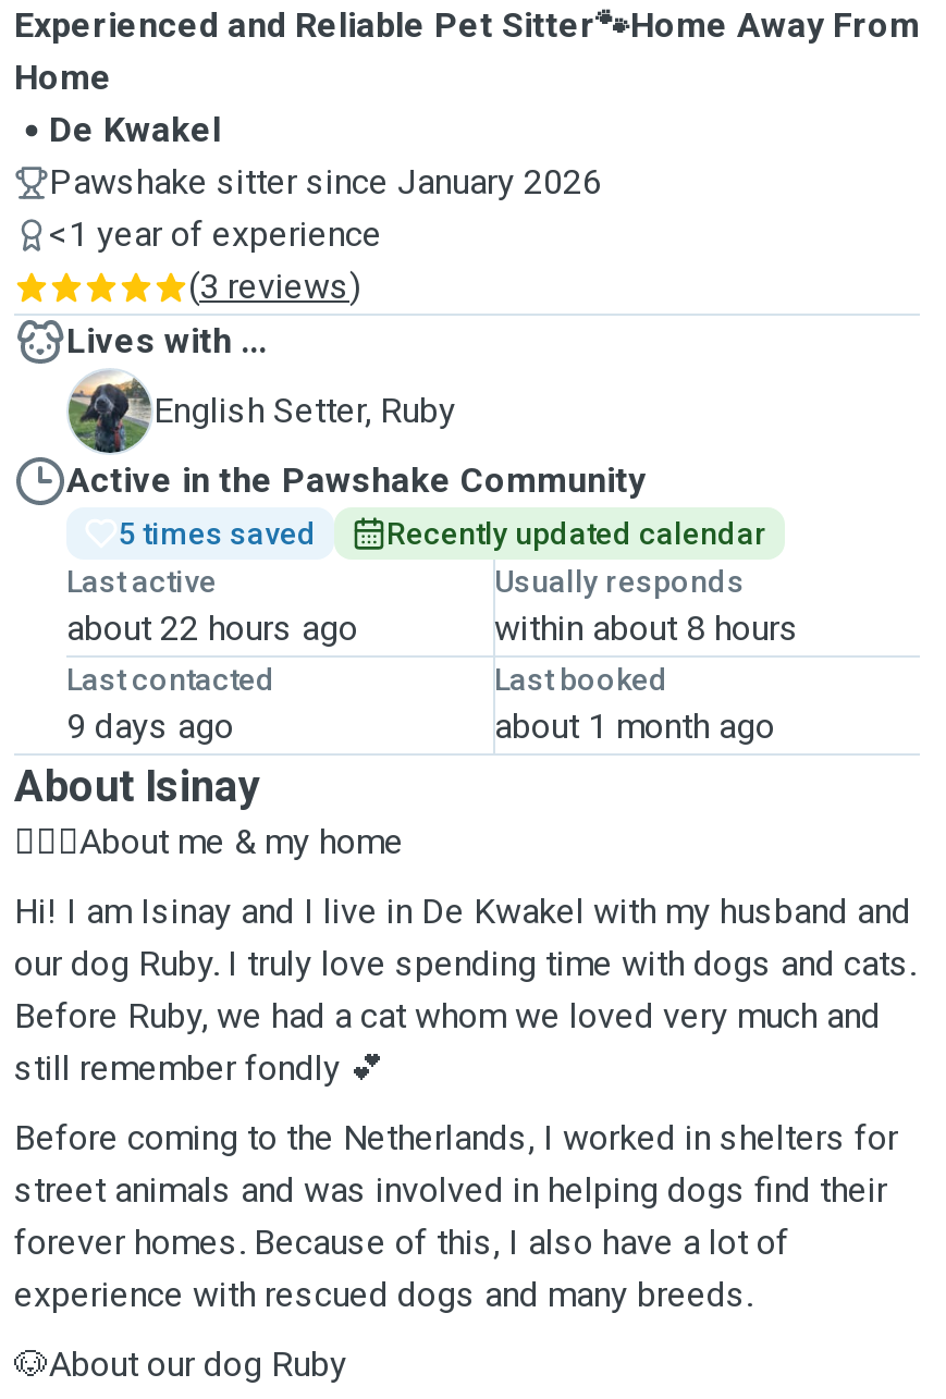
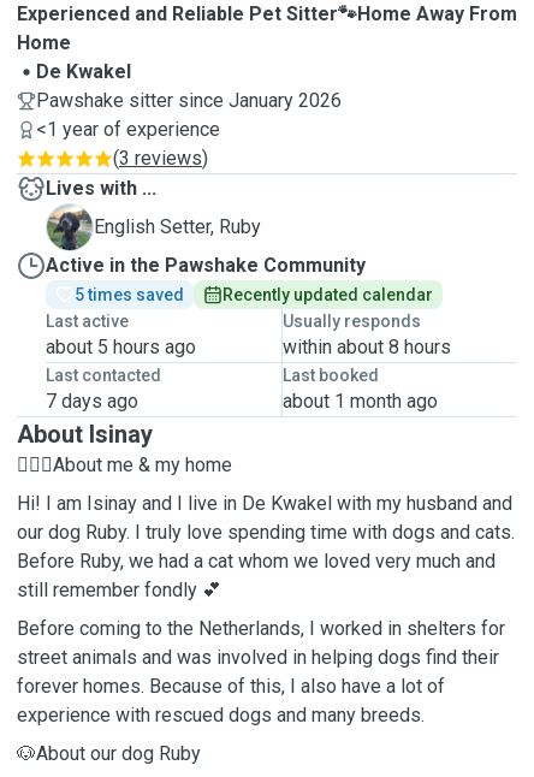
[66,608,358,649] about 22 hours ago -> [46,336,196,358] about 5 hours ago
[66,705,234,747] 9 days ago -> [46,390,138,413] 7 days ago

